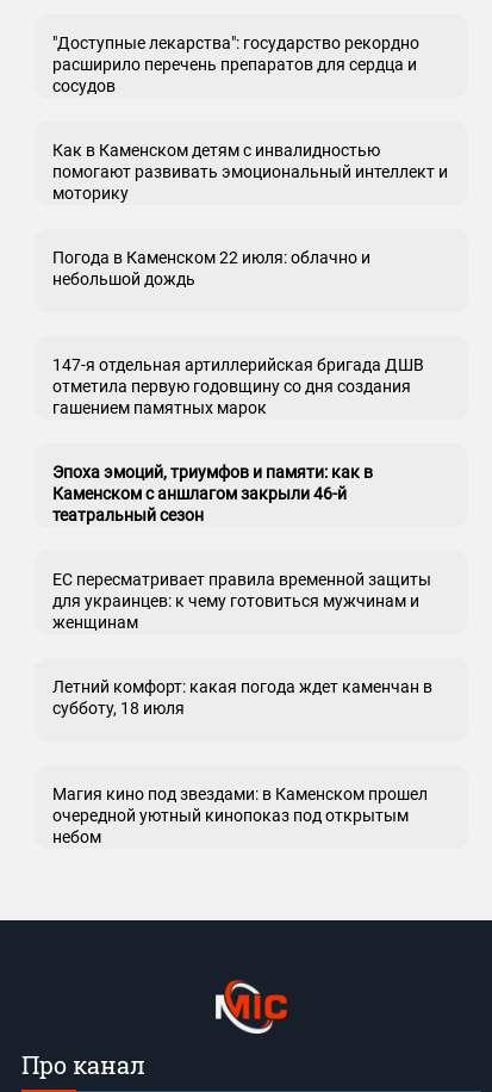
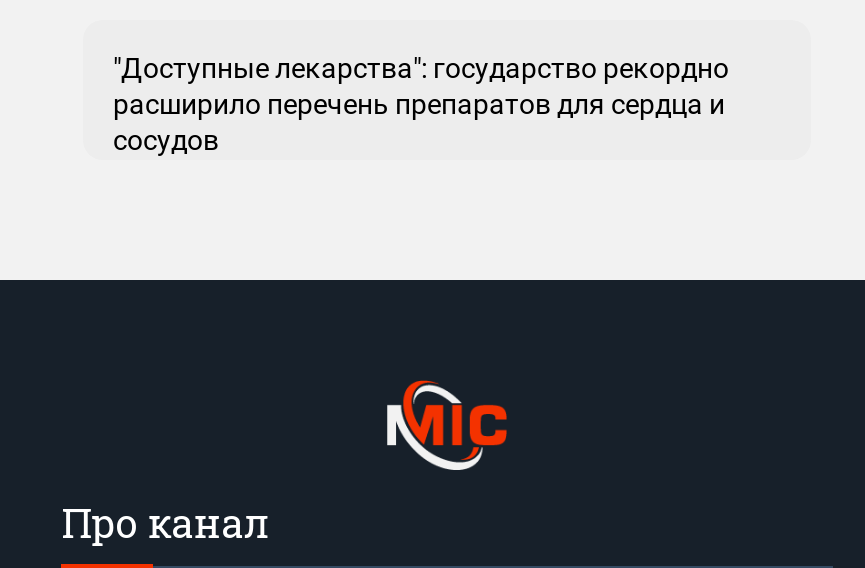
[52,141,448,289] Как в Каменском детям с инвалидностью | помогают развивать эмоциональный интеллект и | моторику | Погода в Каменском 22 июля: облачно и | небольшой дождь -> none
[52,355,432,718] 147-я отдельная артиллерийская бригада ДШВ | отметила первую годовщину со дня создания | гашением памятных марок | Эпоха эмоций, триумфов и памяти: как в | Каменском с аншлагом закрыли 46-й | театральный сезон | ЕС пересматривает правила временной защиты | для украинцев: к чему готовиться мужчинам и | женщинам | Летний комфорт: какая погода ждет каменчан в | субботу, 18 июля -> none
[52,785,428,847] Магия кино под звездами: в Каменском прошел | очередной уютный кинопоказ под открытым | небом -> none

